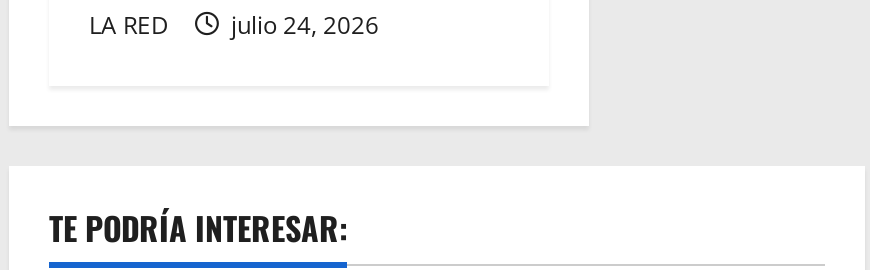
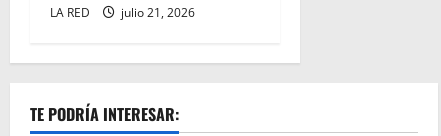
[89,8,379,42] LA RED julio 24, 2026 -> [50,4,195,21] LA RED julio 21, 2026

